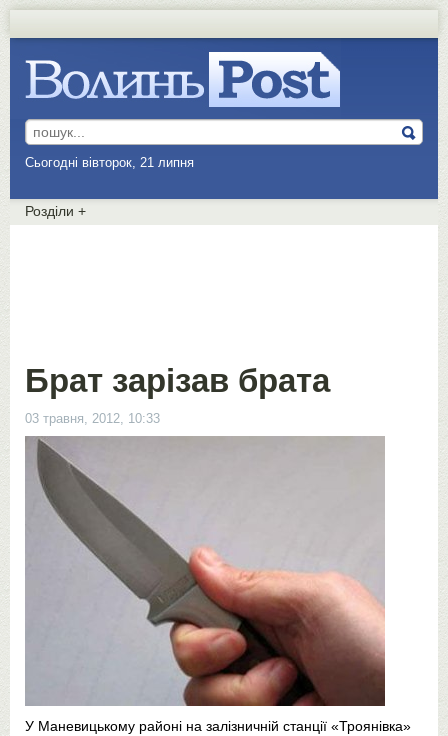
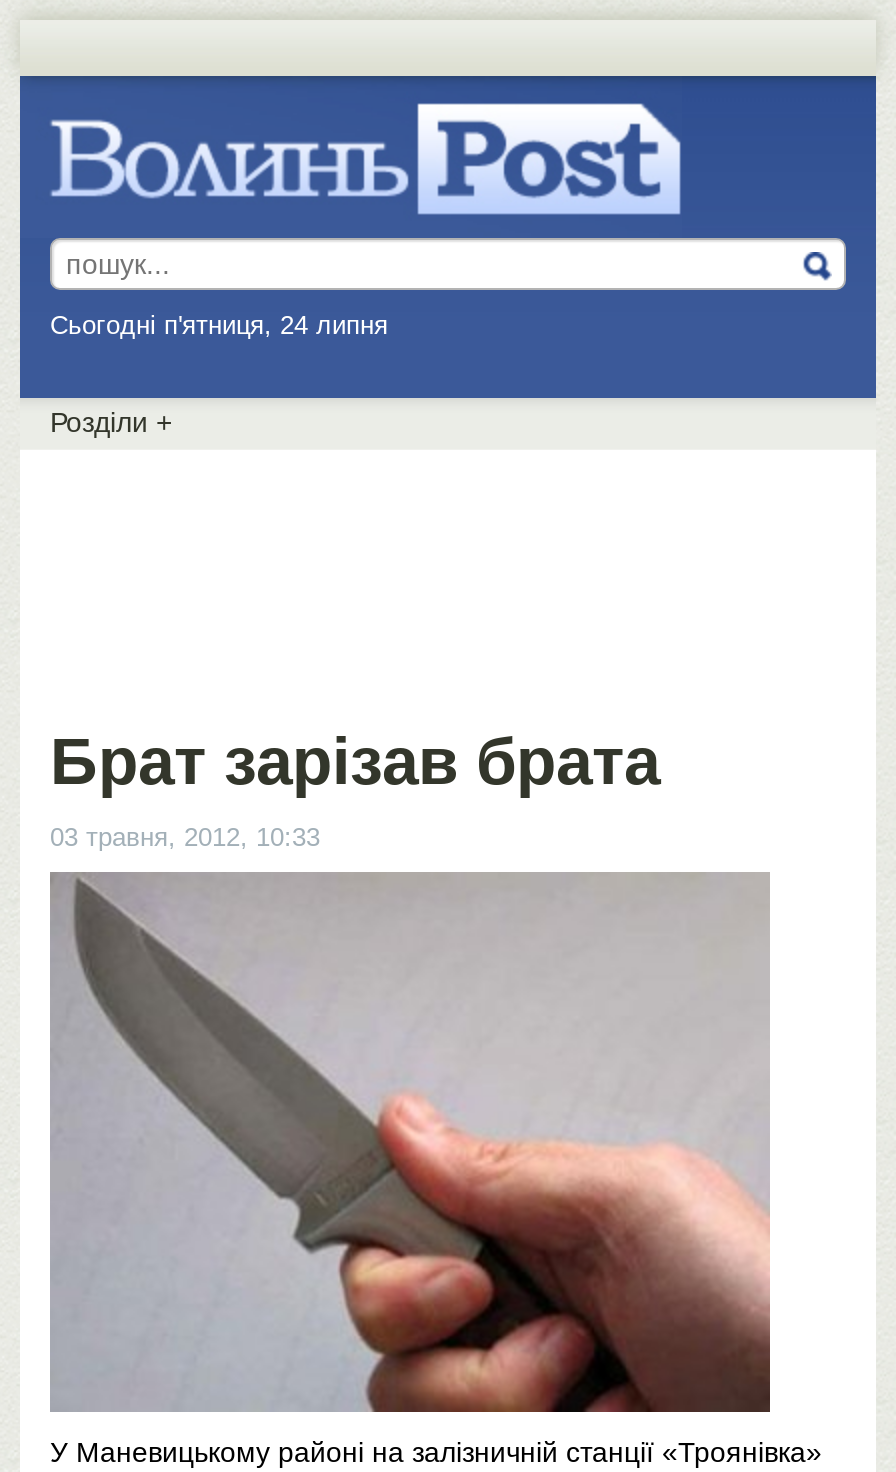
[25,155,198,170] Сьогодні вівторок, 21 липня -> [50,310,396,340] Сьогодні п'ятниця, 24 липня

